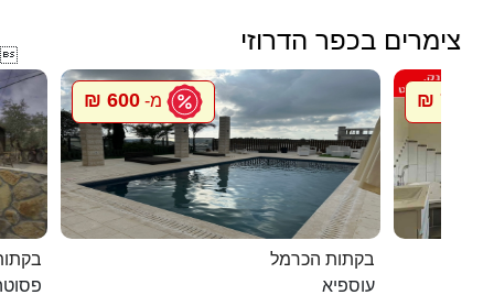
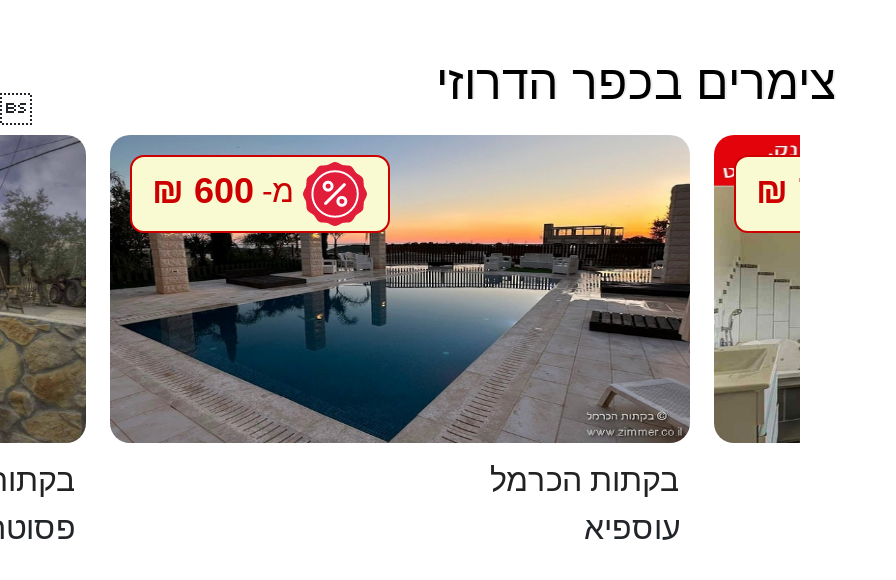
[61,69,382,239] [image] -> [110,133,692,443] [image]

